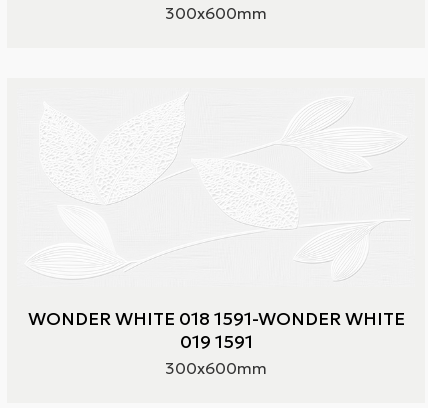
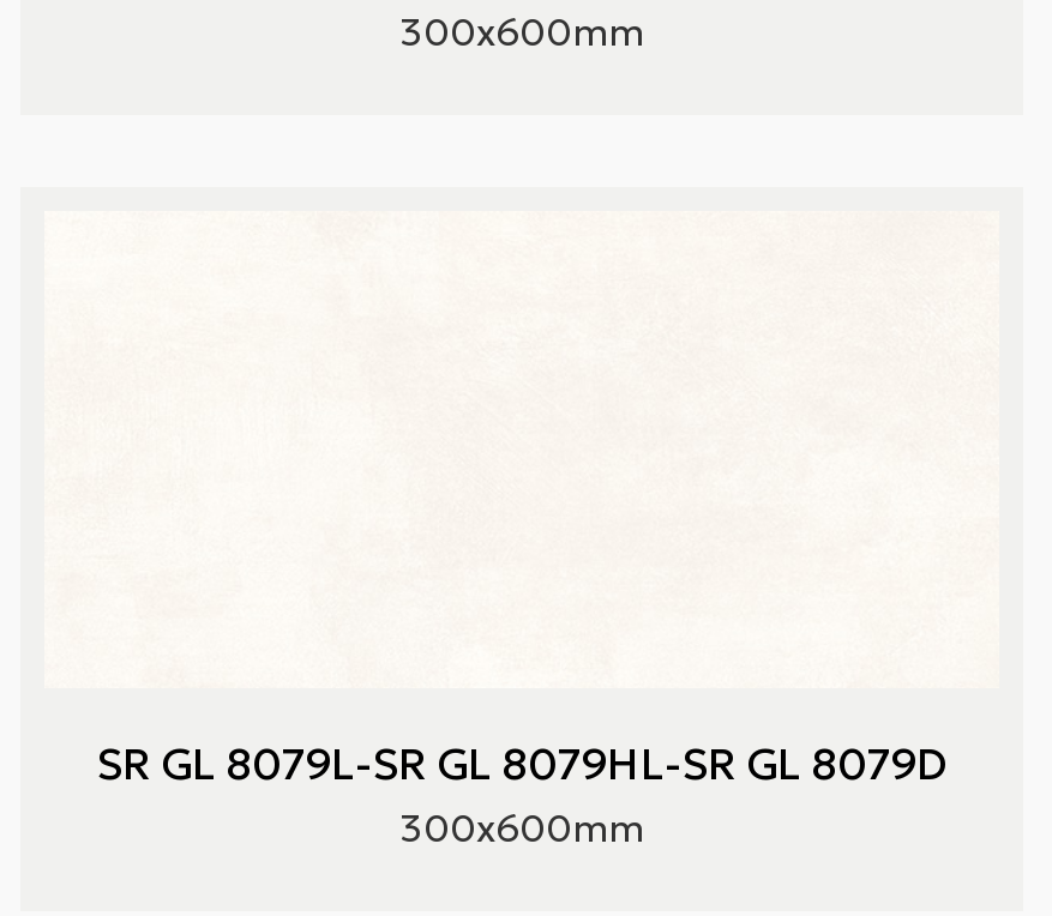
[27,307,404,353] WONDER WHITE 018 1591-WONDER WHITE | 019 1591 -> [96,736,948,792] SR GL 8079L-SR GL 8079HL-SR GL 8079D

